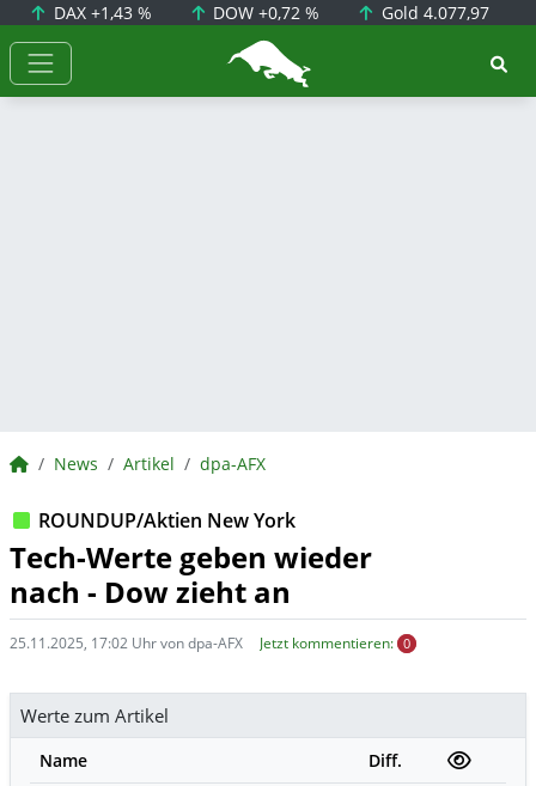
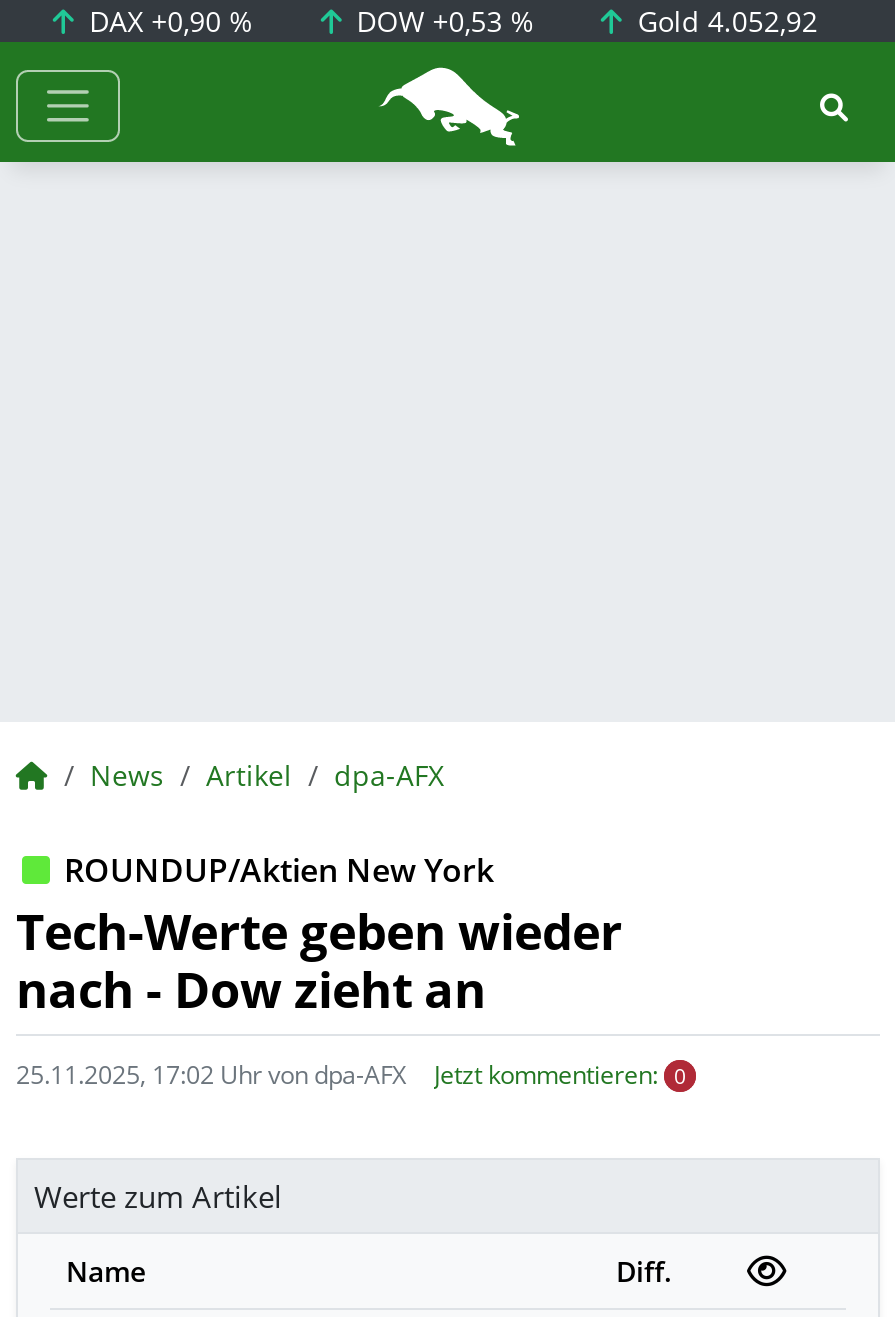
[49,1,151,24] DAX +1,43 % -> [81,2,253,40] DAX +0,90 %
[208,1,320,24] DOW +0,72 % -> [348,2,534,40] DOW +0,53 %
[377,1,489,24] Gold 4.077,97 -> [630,2,818,40] Gold 4.052,92

